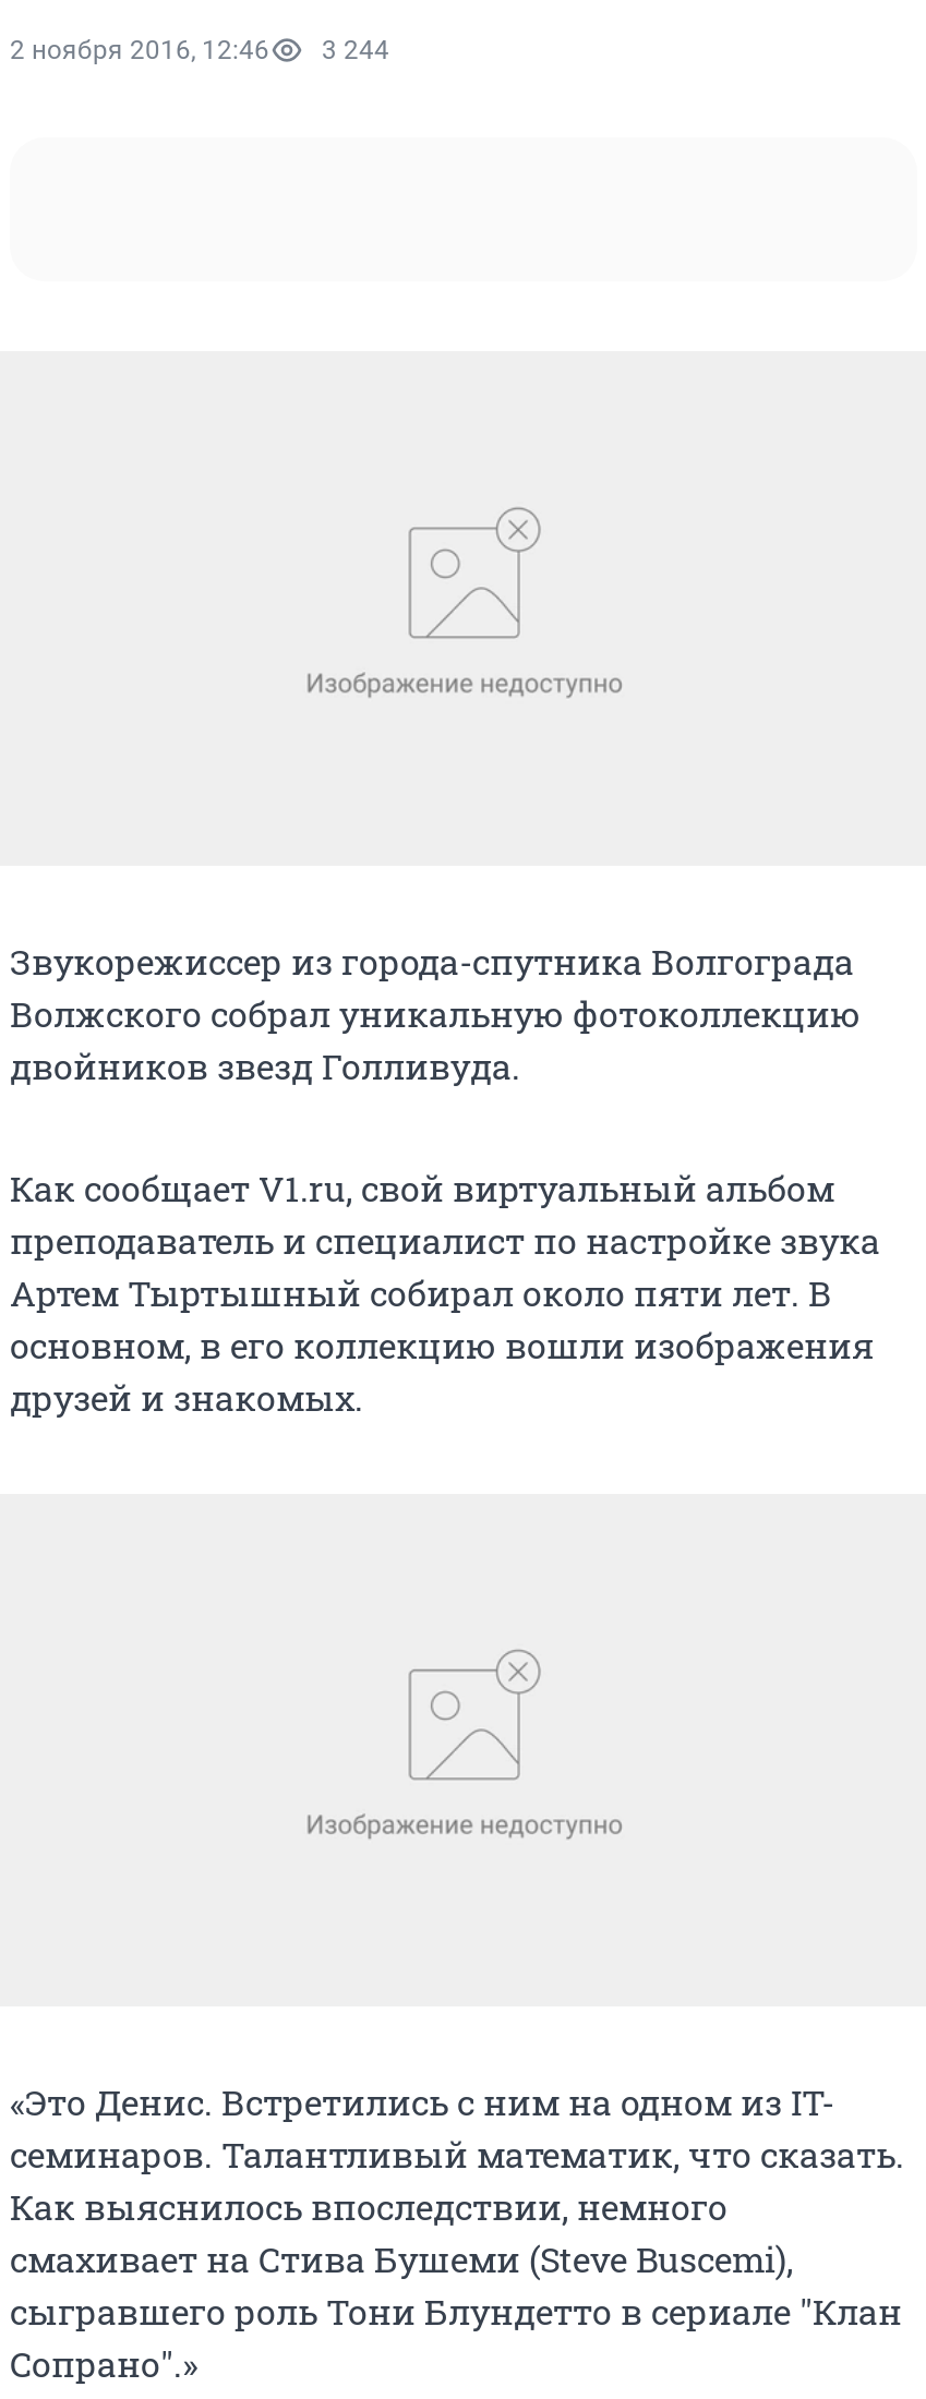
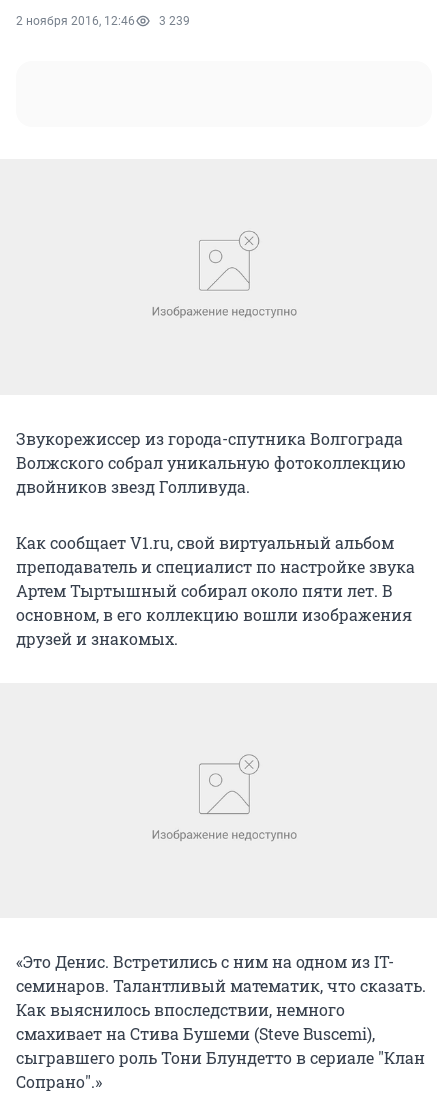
[10,35,389,66] 2 ноября 2016, 12:46 3 244 -> [16,14,190,28] 2 ноября 2016, 12:46 3 239

